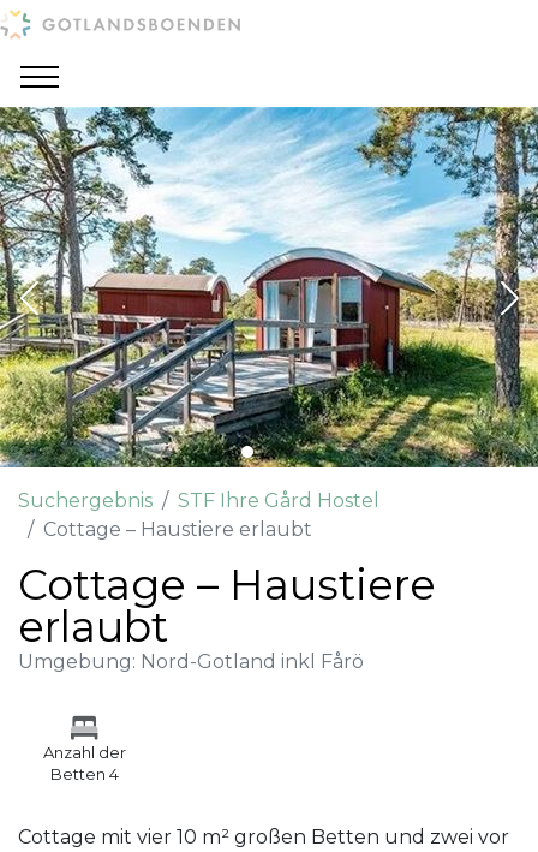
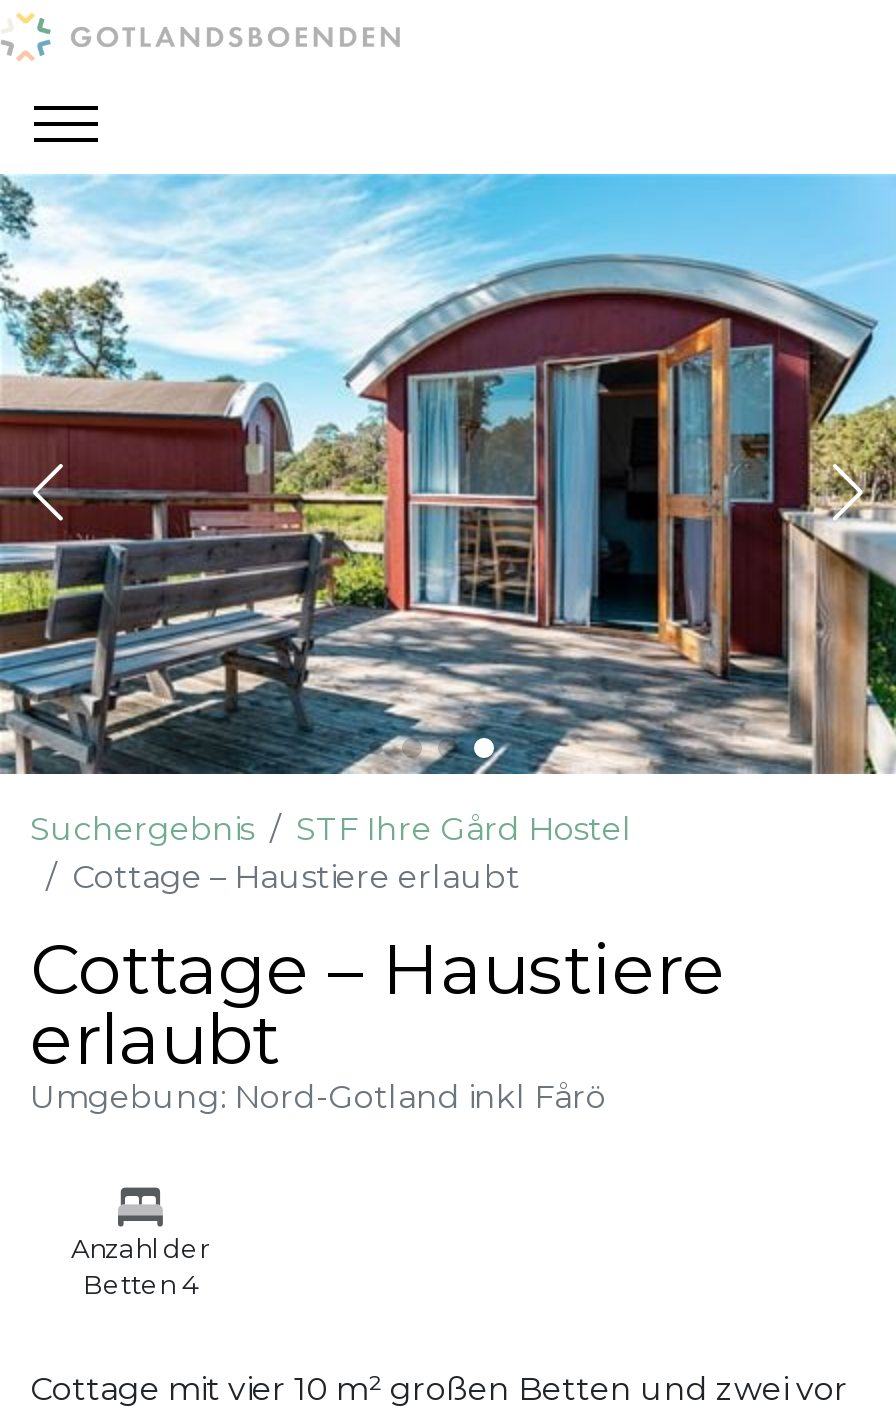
[4,106,534,469] [image] -> [6,172,890,776] [image]

